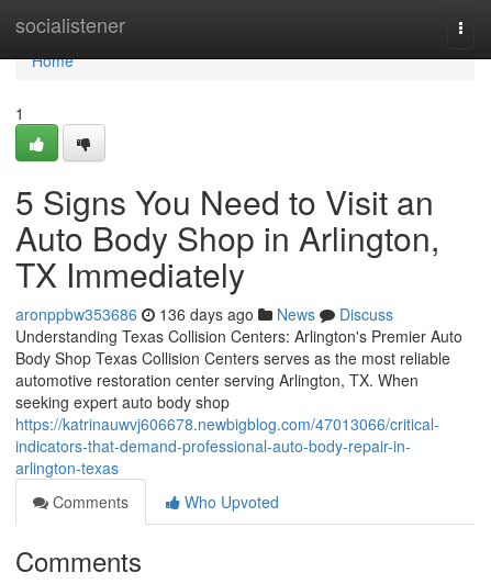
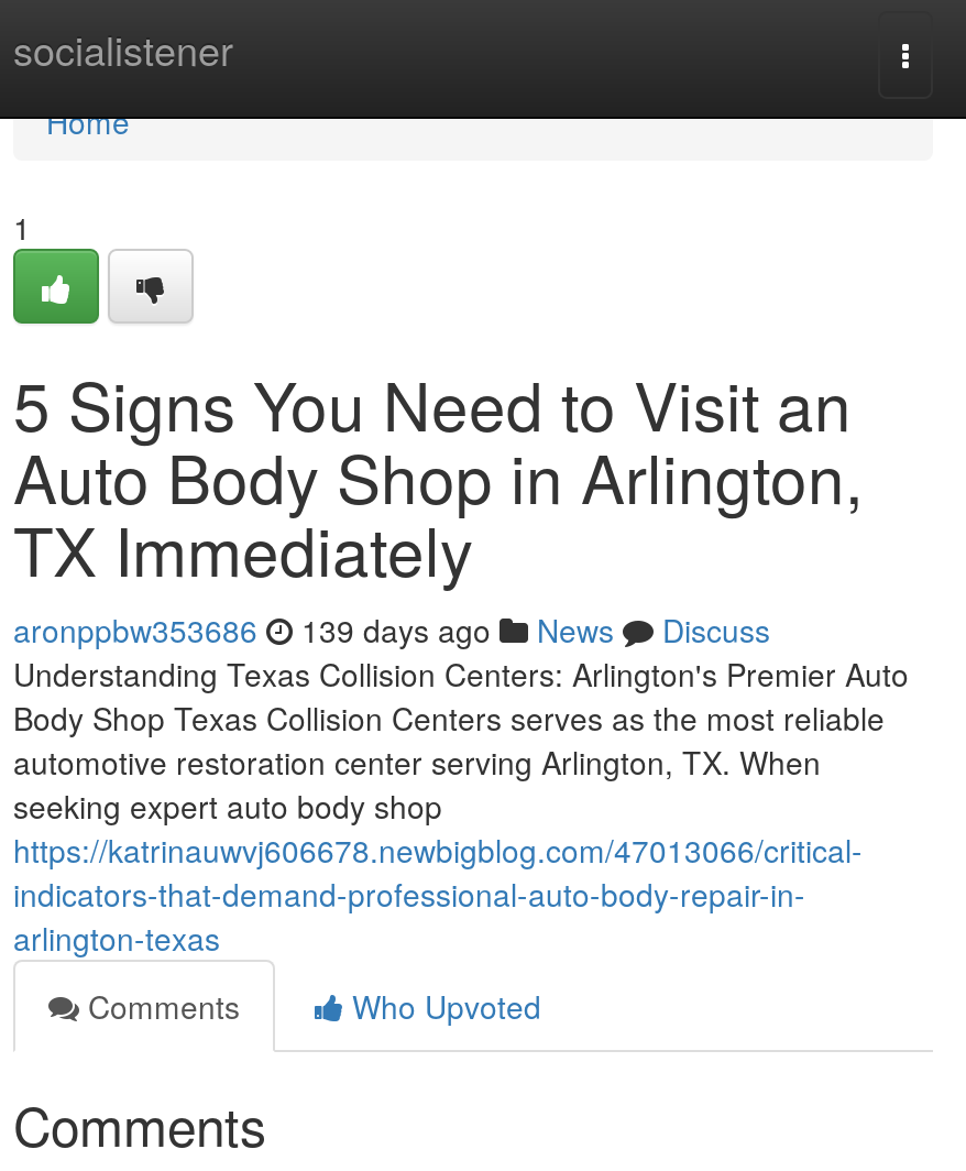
[15,303,393,325] aronppbw353686 136 days ago News Discuss -> [13,608,770,652] aronppbw353686 139 days ago News Discuss

